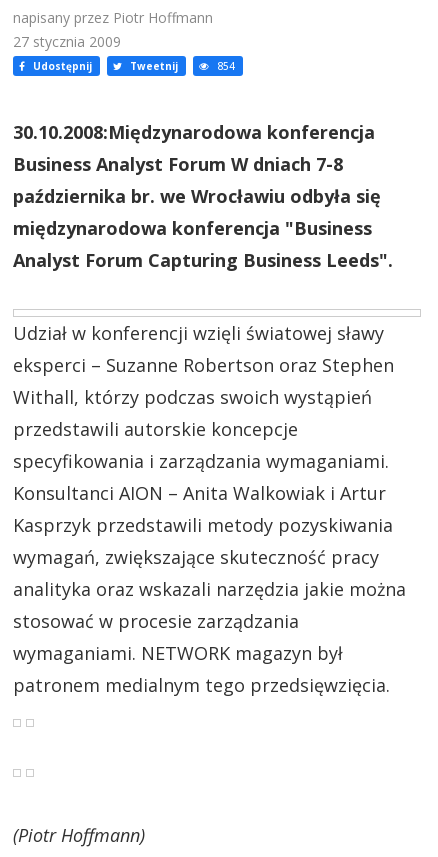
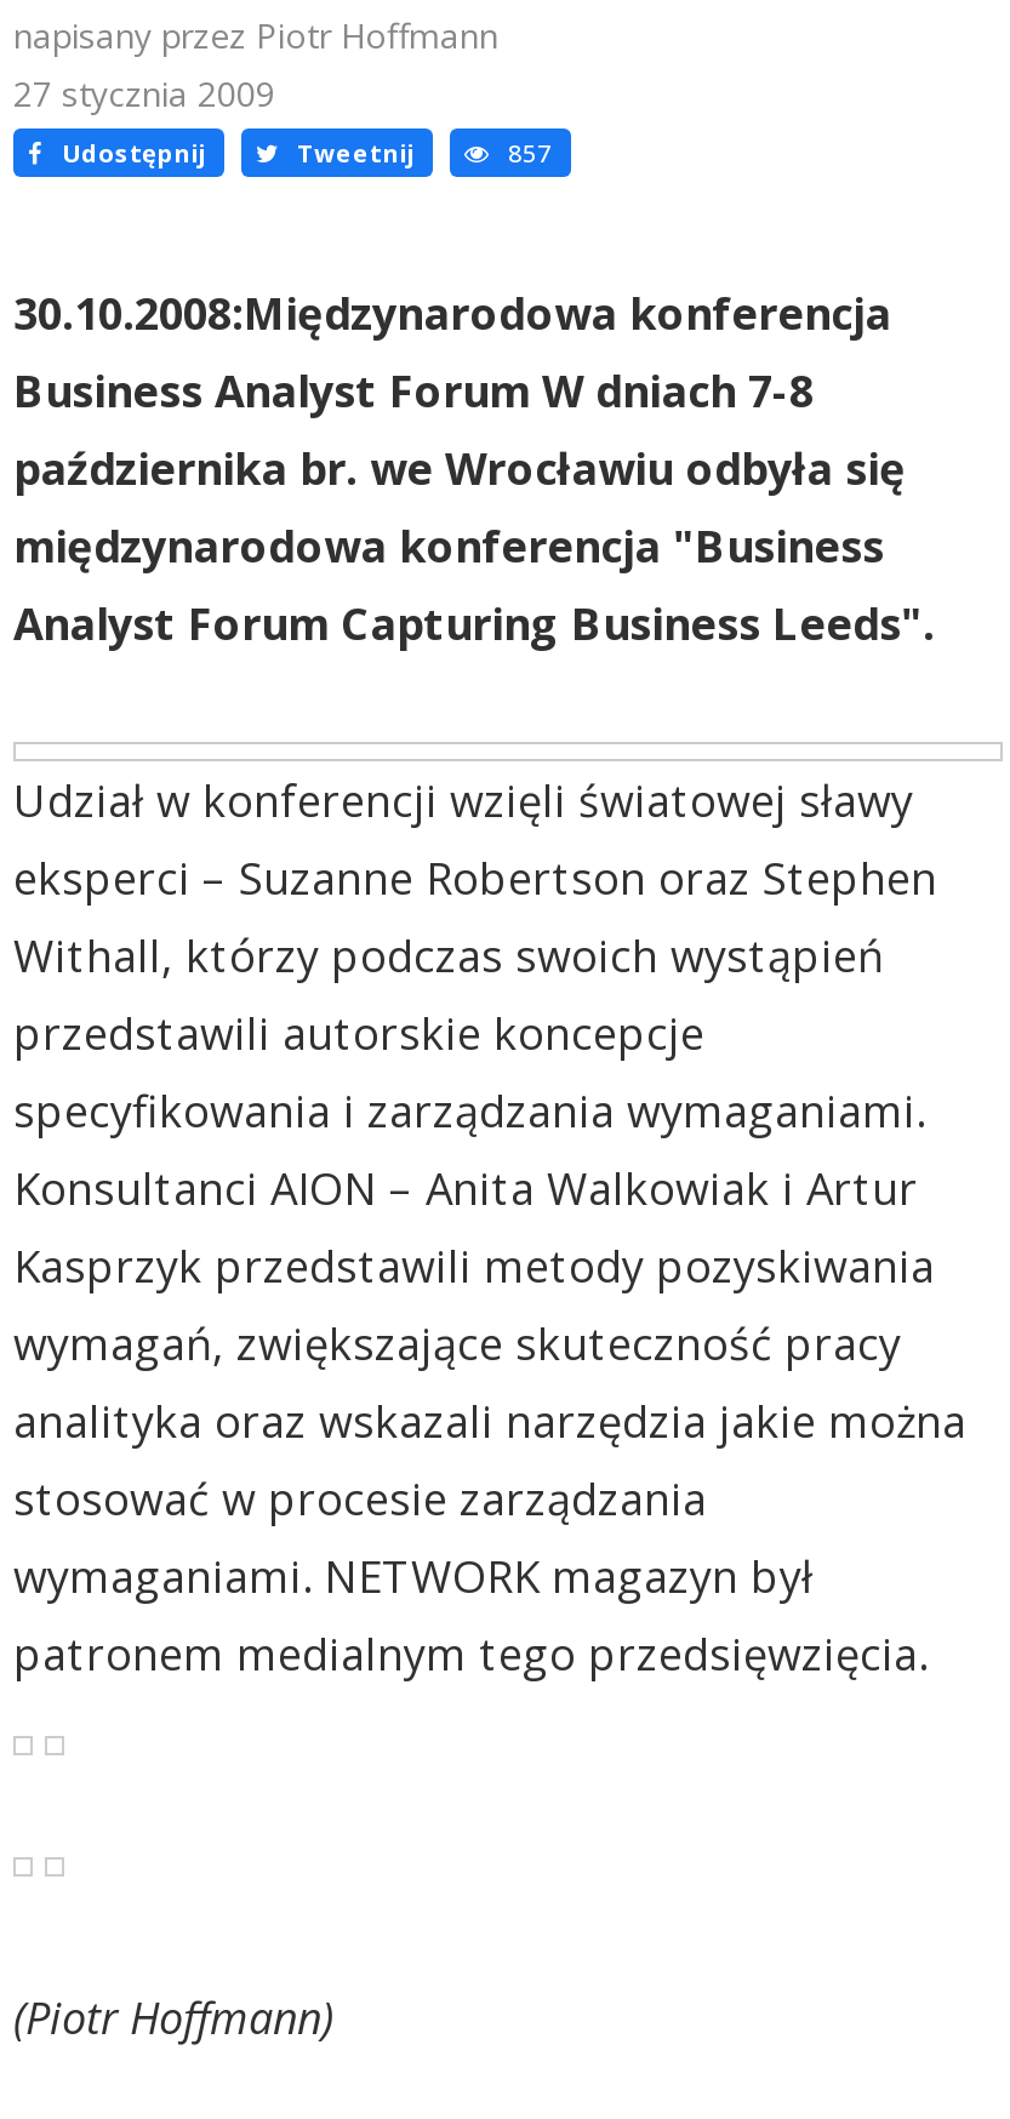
[214,59,235,73] 854 -> [501,136,552,170] 857

